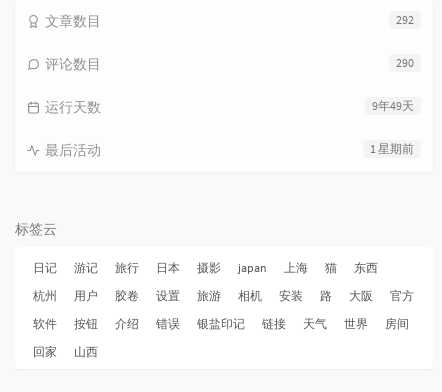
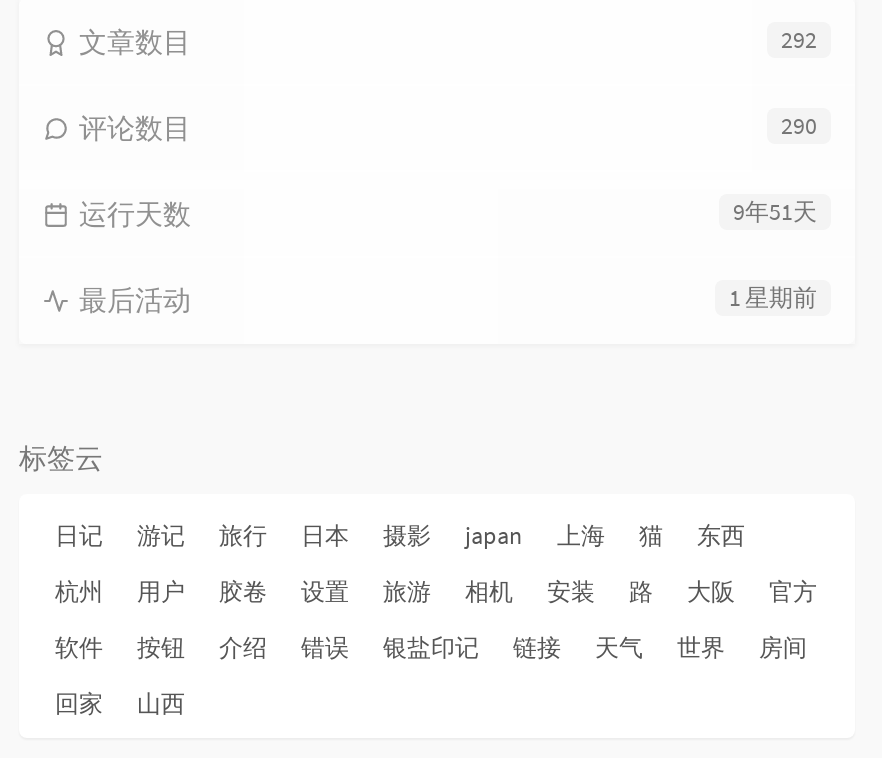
[372,98,414,113] 9年49天 -> [733,196,817,226] 9年51天

